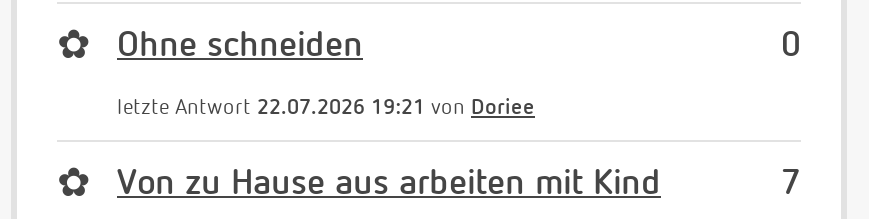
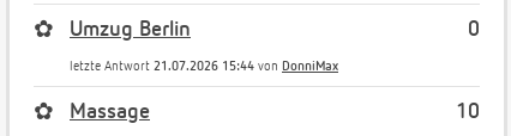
[117,29,363,65] Ohne schneiden -> [70,20,191,41] Umzug Berlin
[117,97,535,119] letzte Antwort 22.07.2026 19:21 von Doriee -> [70,60,338,73] letzte Antwort 21.07.2026 15:44 von DonniMax
[117,167,661,203] Von zu Hause aus arbeiten mit Kind -> [70,102,150,123] Massage
[781,167,801,203] 7 -> [456,102,480,123] 10

